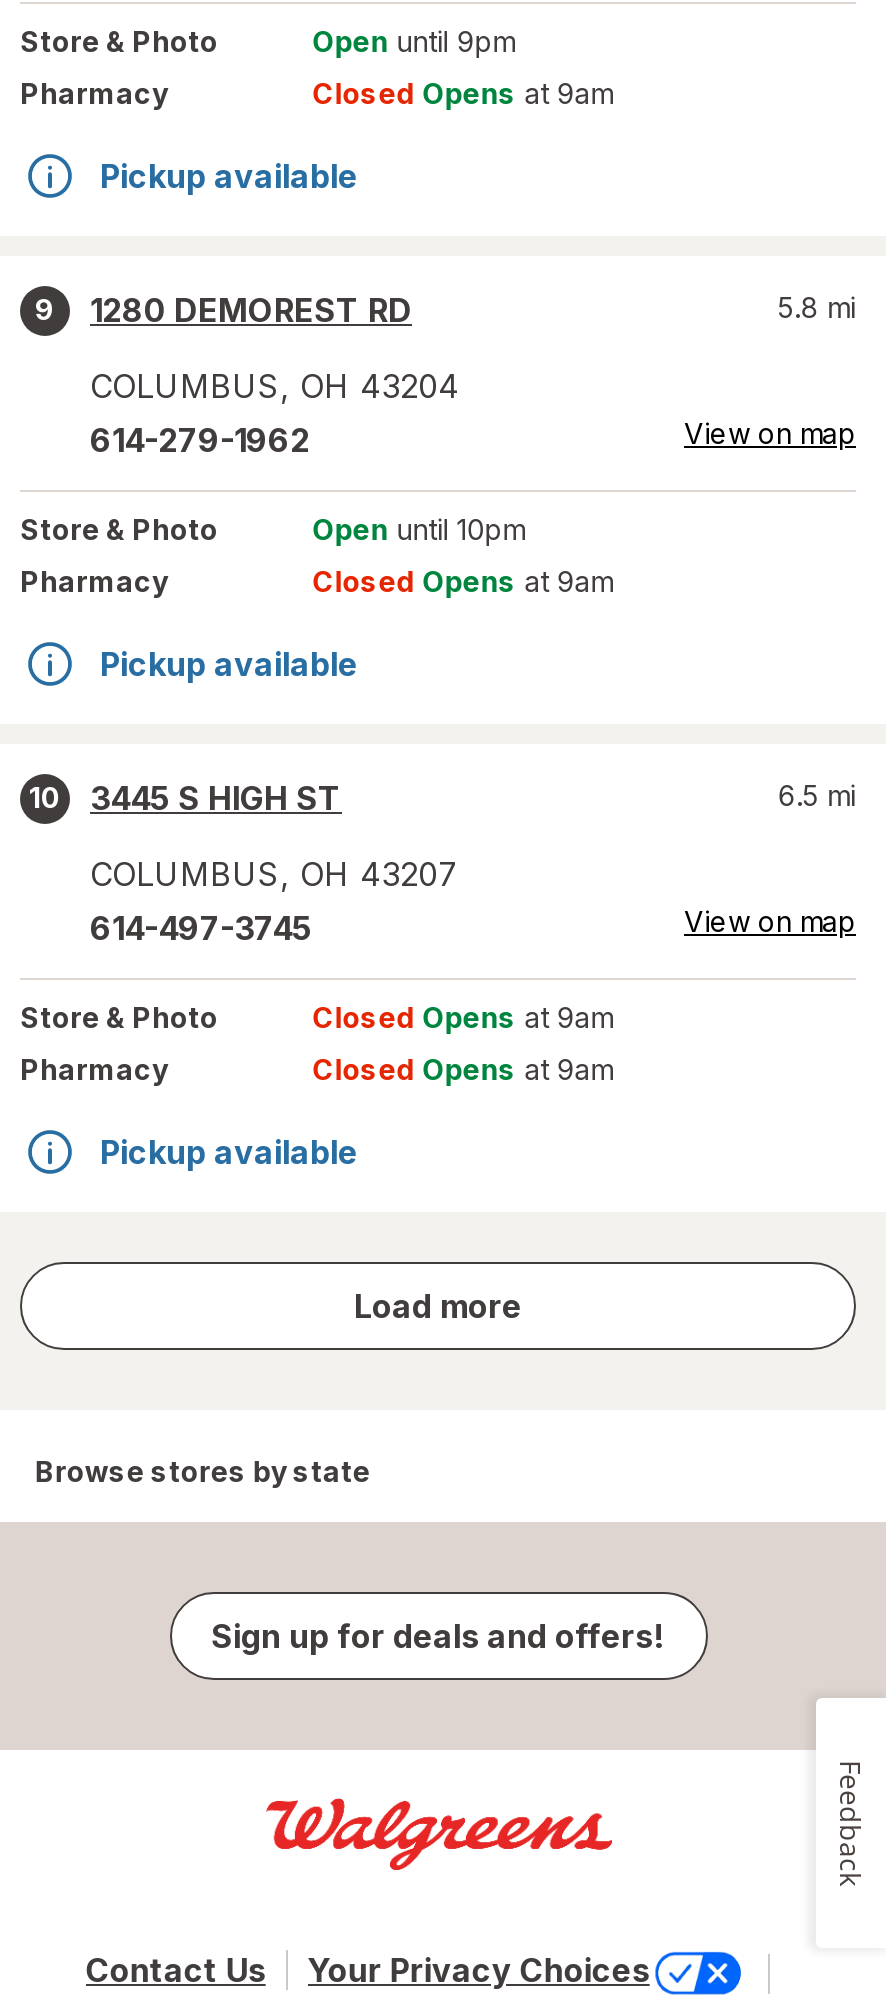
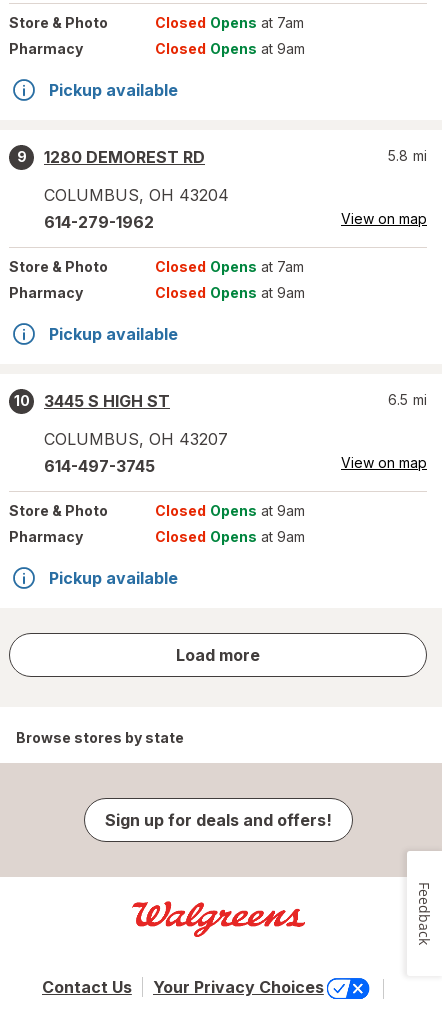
[313,24,515,58] Open until 9pm -> [155,14,304,31] Closed Opens at 7am
[313,512,525,546] Open until 10pm -> [155,258,304,275] Closed Opens at 7am

